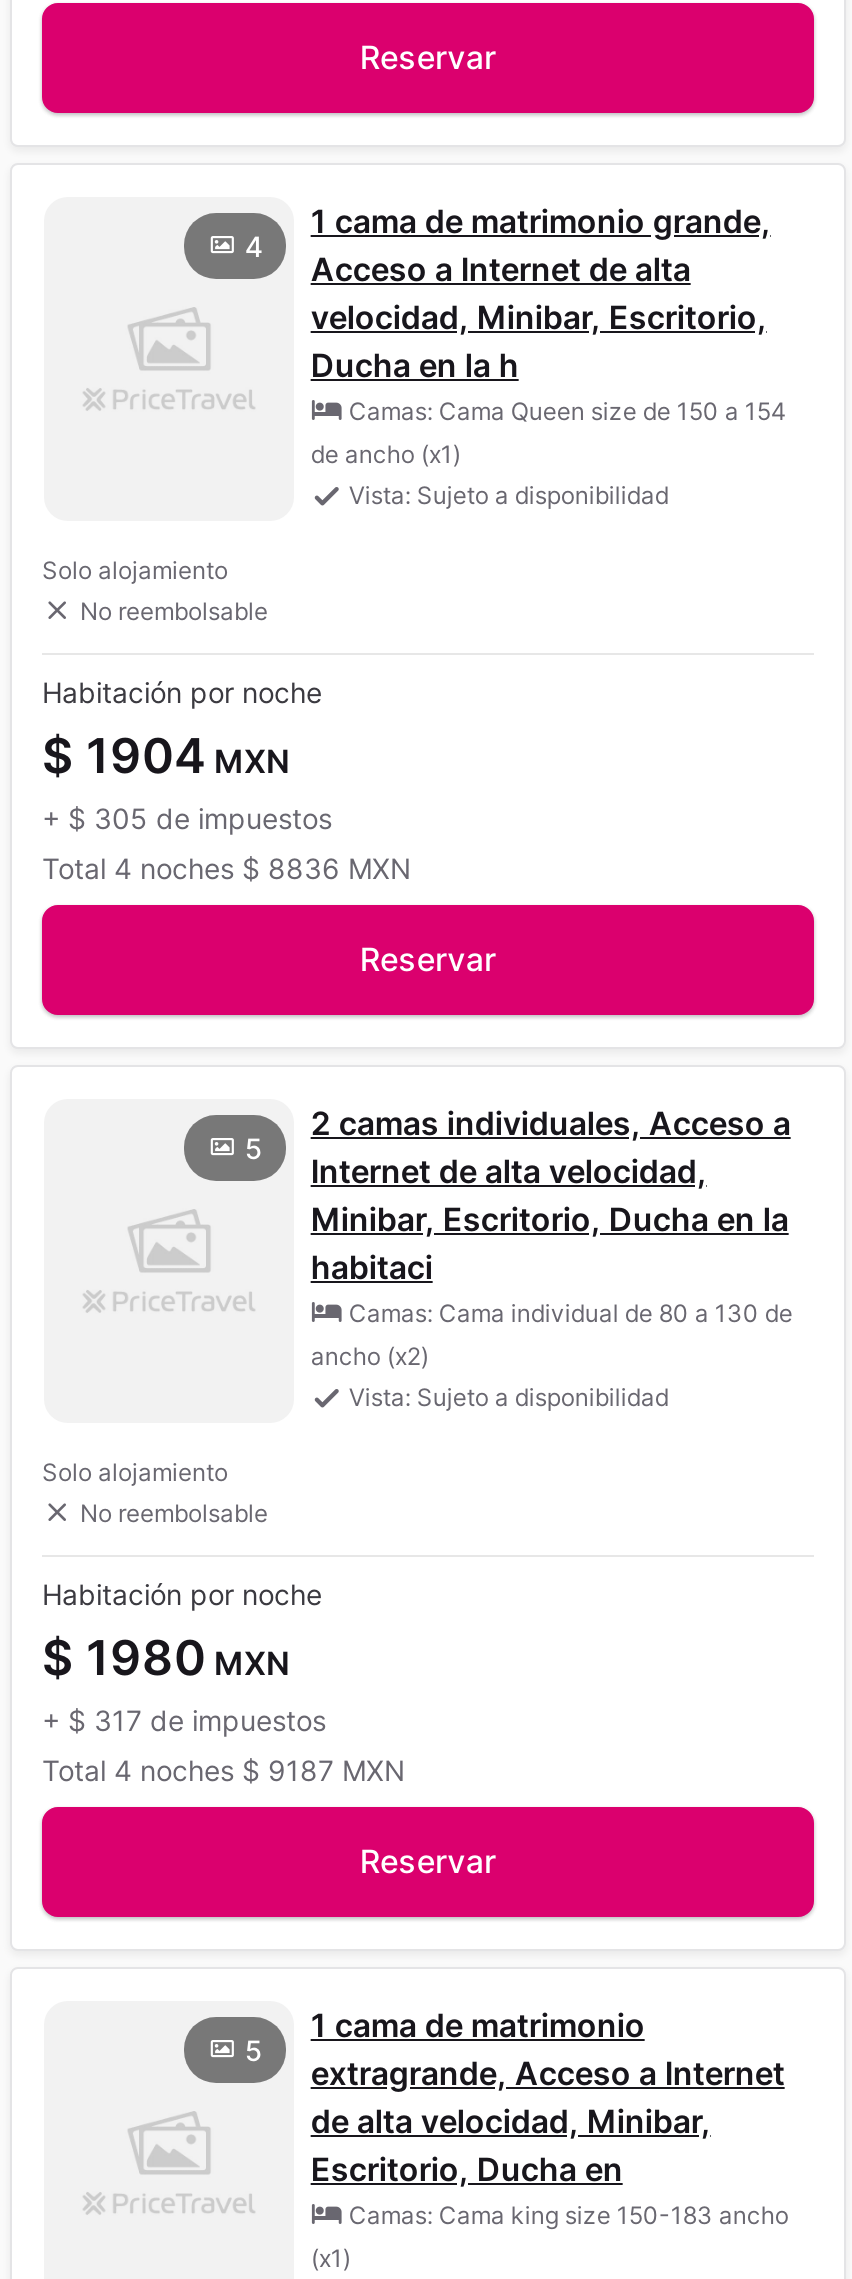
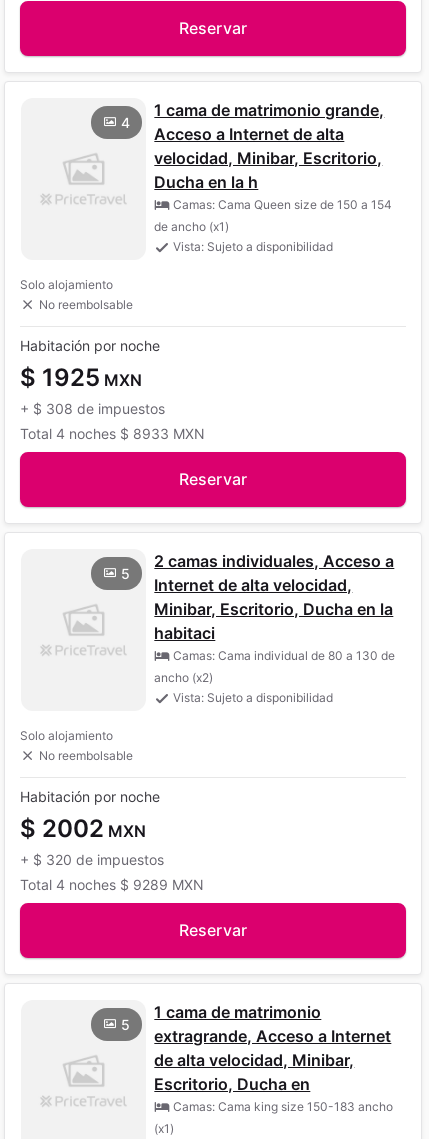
[42,726,290,784] $ 1904 MXN -> [20,363,142,392] $ 1925 MXN
[42,800,332,834] + $ 305 de impuestos -> [20,400,165,417] + $ 308 de impuestos
[42,850,412,884] Total 4 noches $ 8836 MXN -> [20,425,205,442] Total 4 noches $ 8933 MXN
[42,1628,290,1686] $ 1980 MXN -> [20,814,146,843] $ 2002 MXN
[42,1702,326,1736] + $ 317 de impuestos -> [20,851,164,868] + $ 320 de impuestos
[42,1752,406,1786] Total 4 noches $ 9187 MXN -> [20,876,204,893] Total 4 noches $ 9289 MXN

